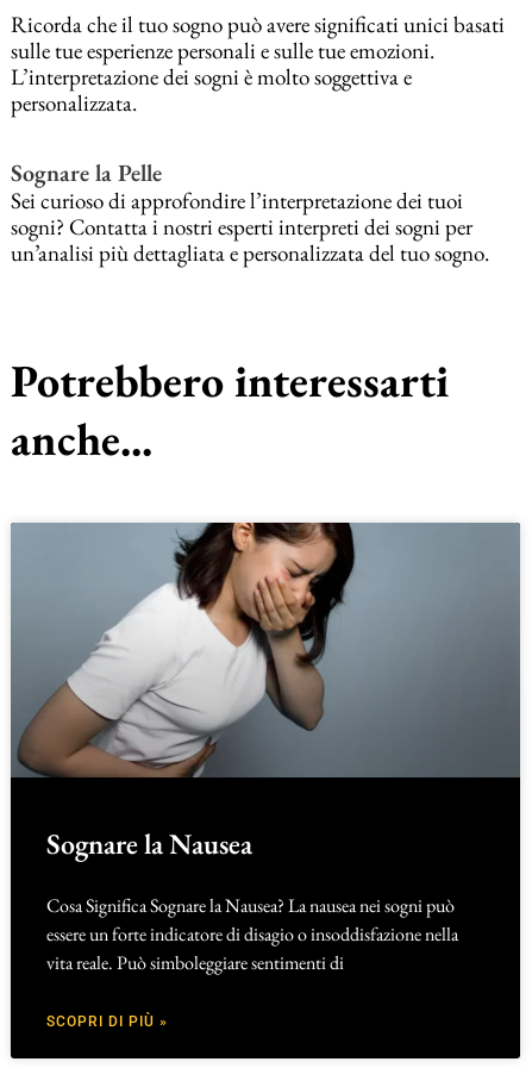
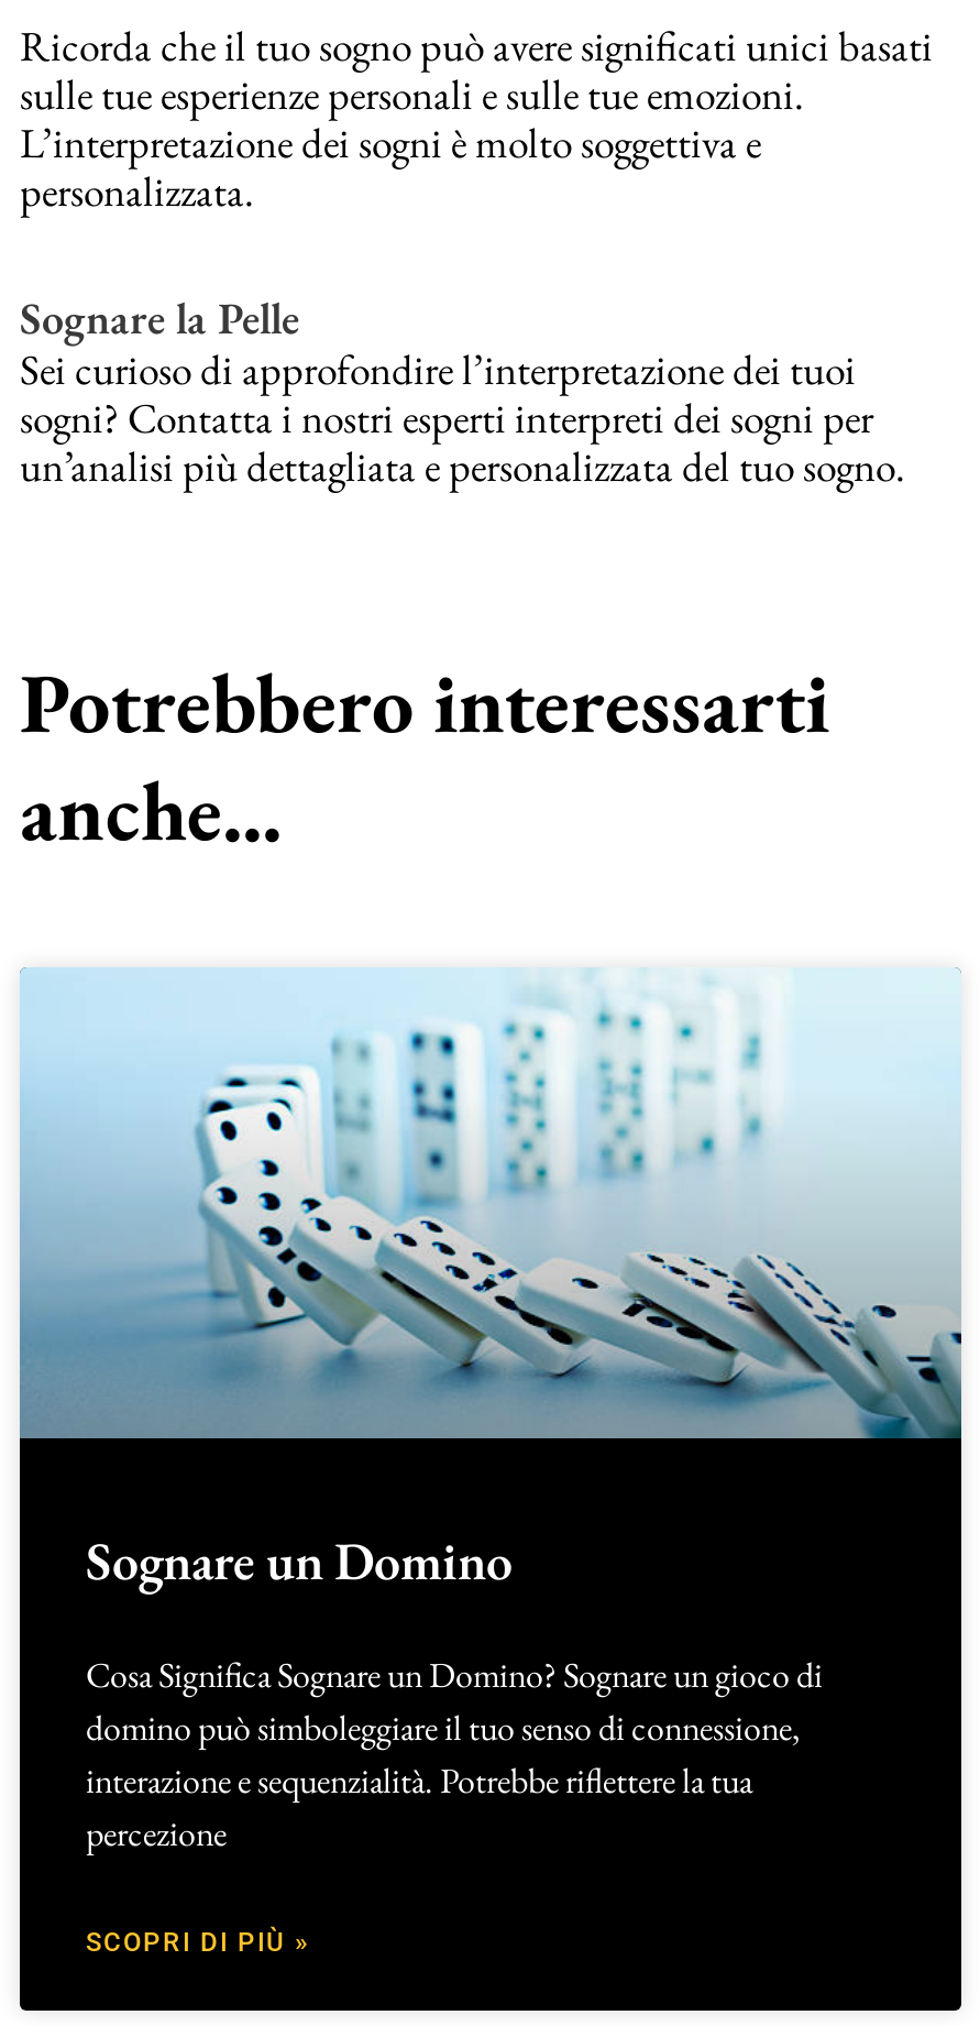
[11,521,521,777] [image] -> [20,967,961,1441] [image]
[46,825,252,862] Sognare la Nausea -> [86,1525,513,1593] Sognare un Domino
[46,893,458,975] Cosa Significa Sognare la Nausea? La nausea nei sogni può | essere un forte indicatore di disagio o insoddisfazione nella | vita reale. Può simboleggiare sentimenti di -> [86,1650,823,1855] Cosa Significa Sognare un Domino? Sognare un gioco di | domino può simboleggiare il tuo senso di connessione, | interazione e sequenzialità. Potrebbe riflettere la tua | percezione

